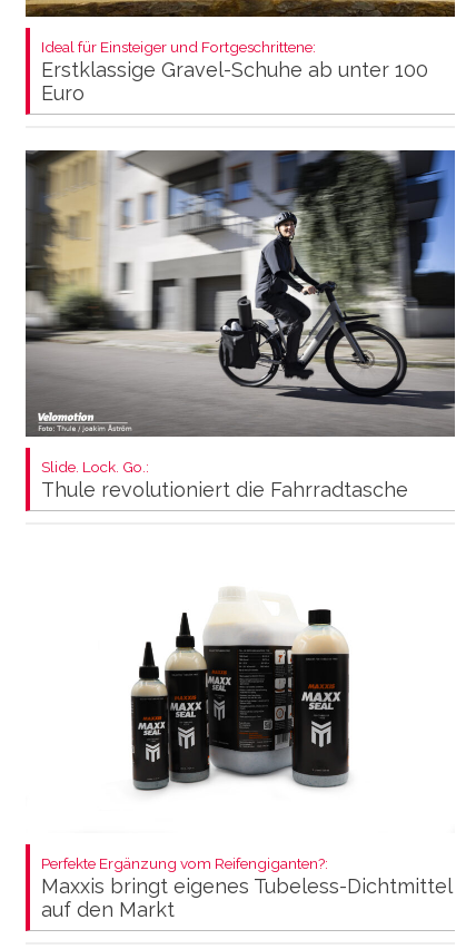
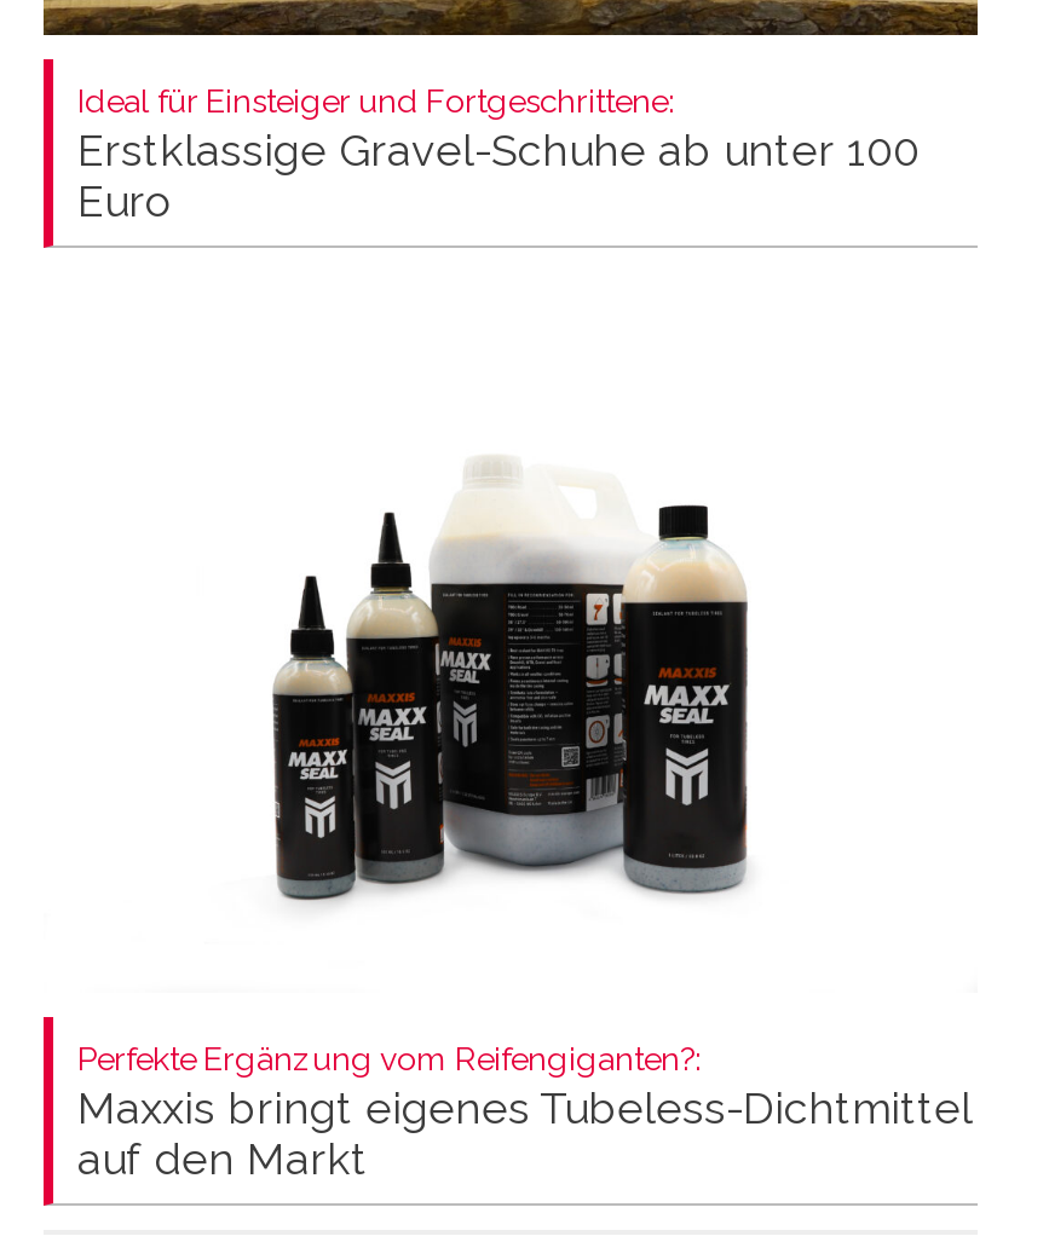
[24,149,456,501] [image] | Slide. Lock. Go.: | Thule revolutioniert die Fahrradtasche -> none

